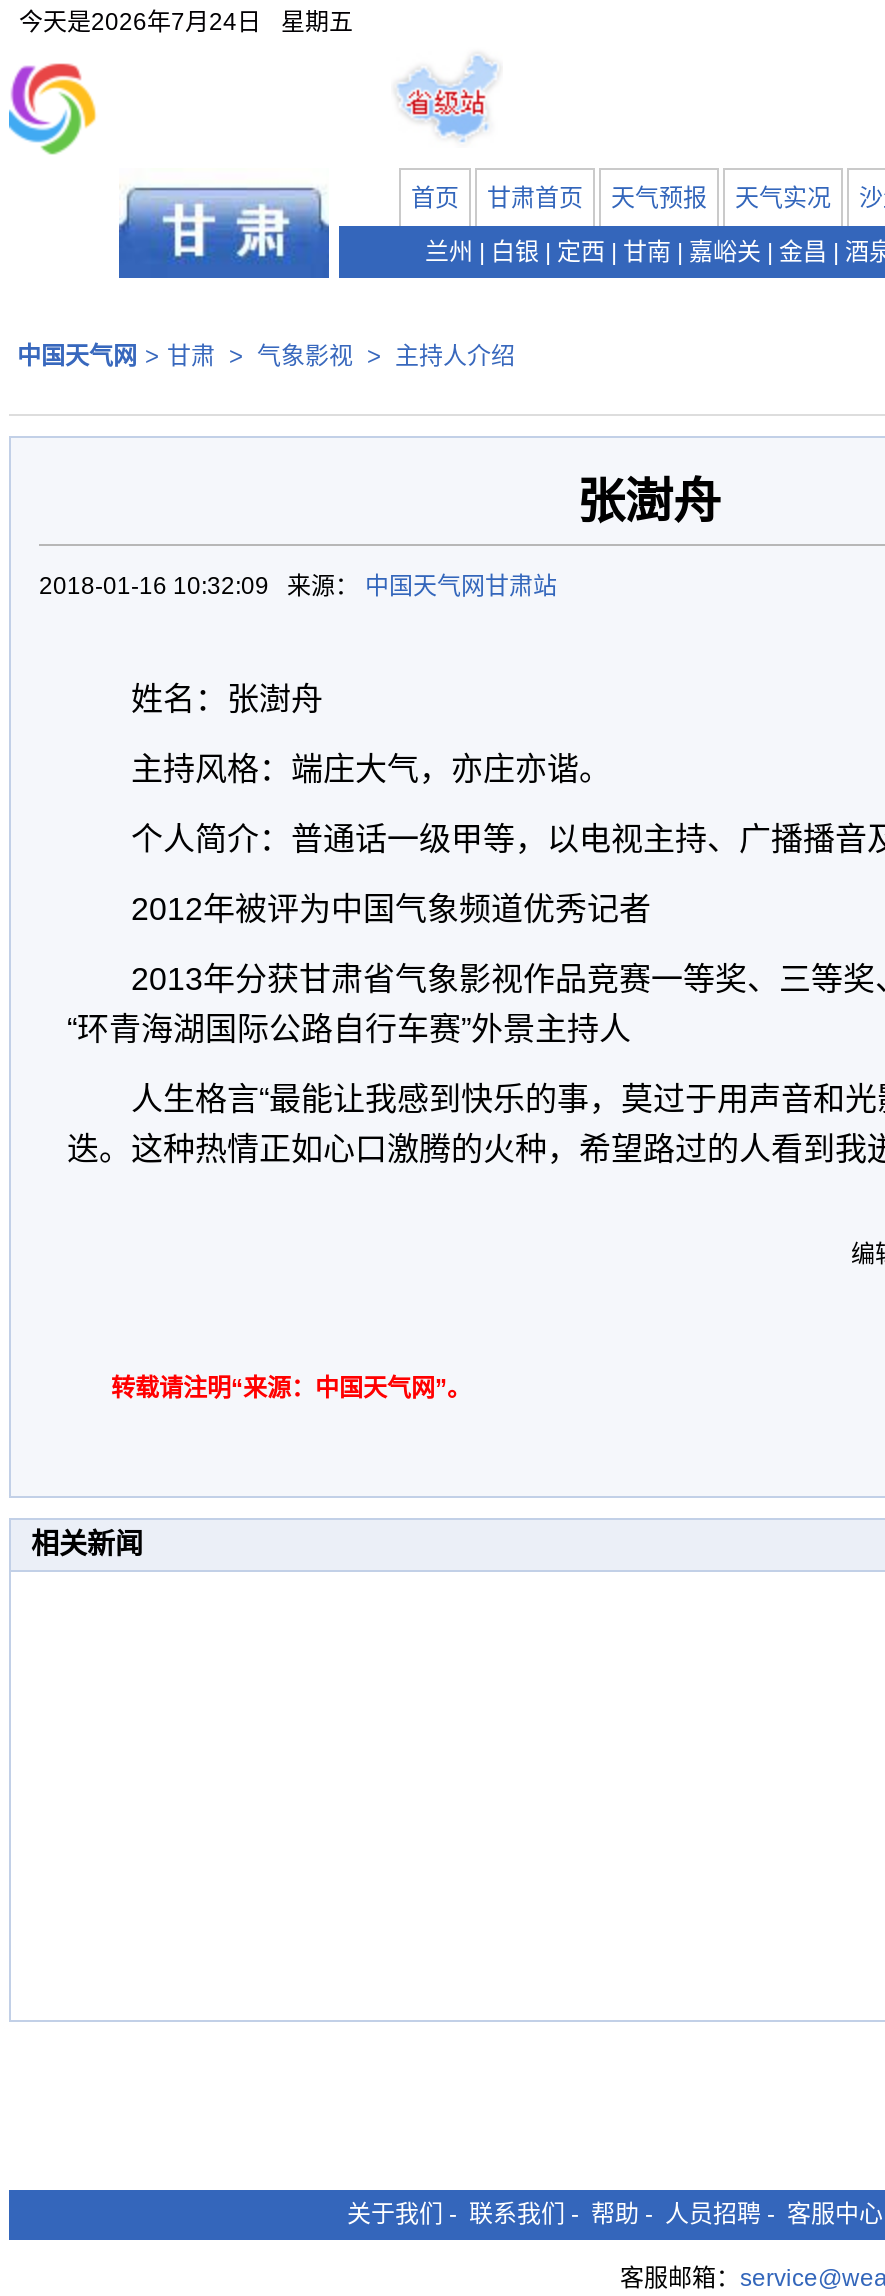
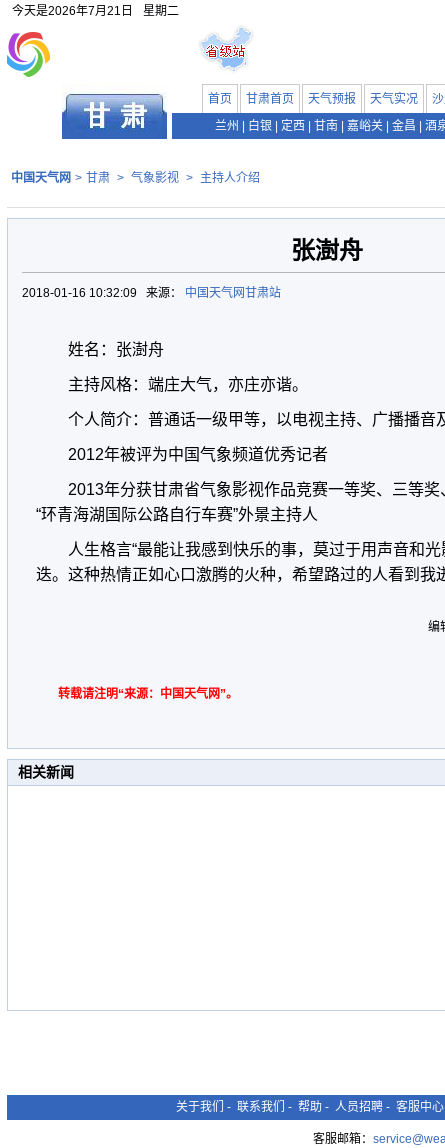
[19,8,261,36] 今天是2026年7月24日 -> [12,4,133,18] 今天是2026年7月21日
[281,8,353,36] 星期五 -> [143,4,179,18] 星期二

